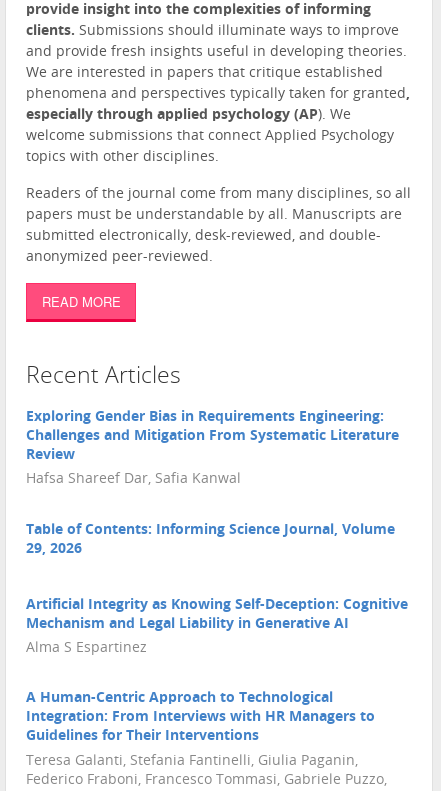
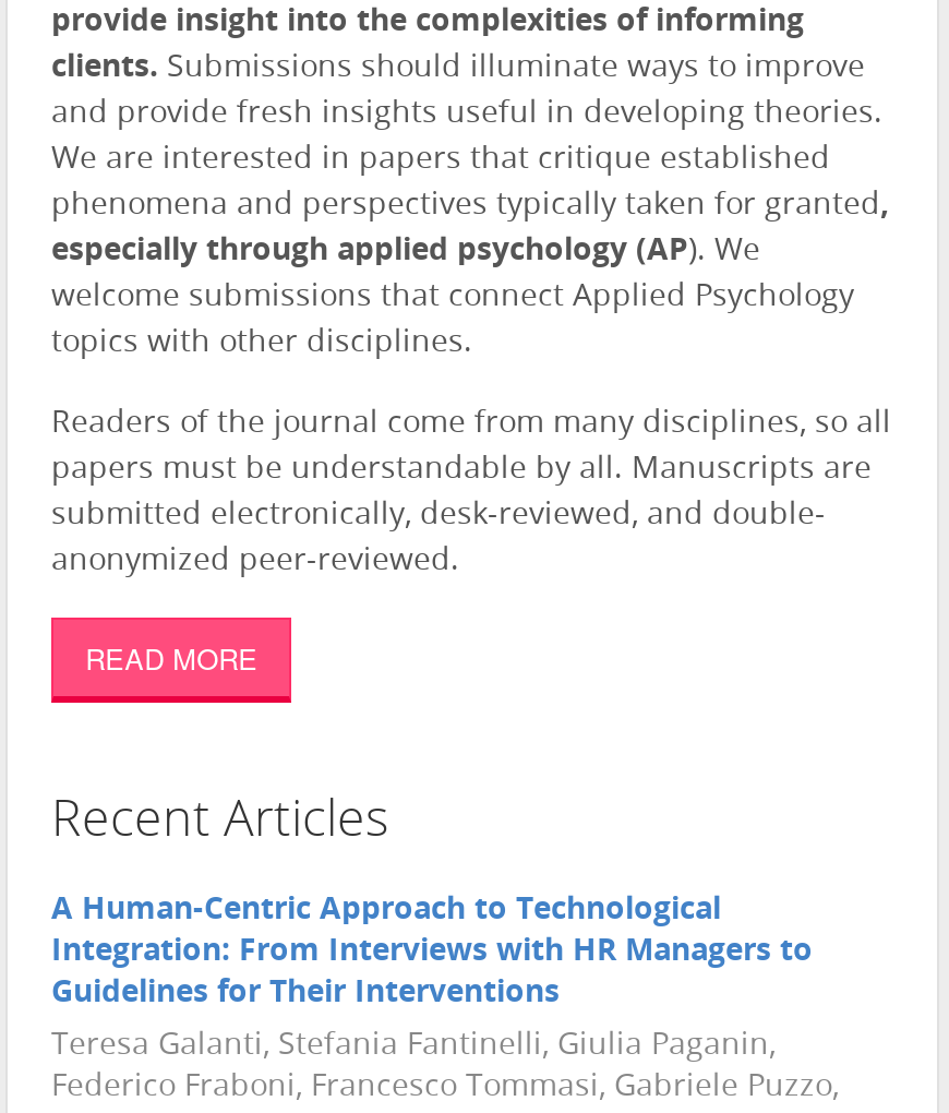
[26,410,399,557] Exploring Gender Bias in Requirements Engineering: | Challenges and Mitigation From Systematic Literature | Review | Hafsa Shareef Dar, Safia Kanwal | Table of Contents: Informing Science Journal, Volume | 29, 2026 -> none
[26,598,408,656] Artificial Integrity as Knowing Self-Deception: Cognitive | Mechanism and Legal Liability in Generative AI | Alma S Espartinez -> none

